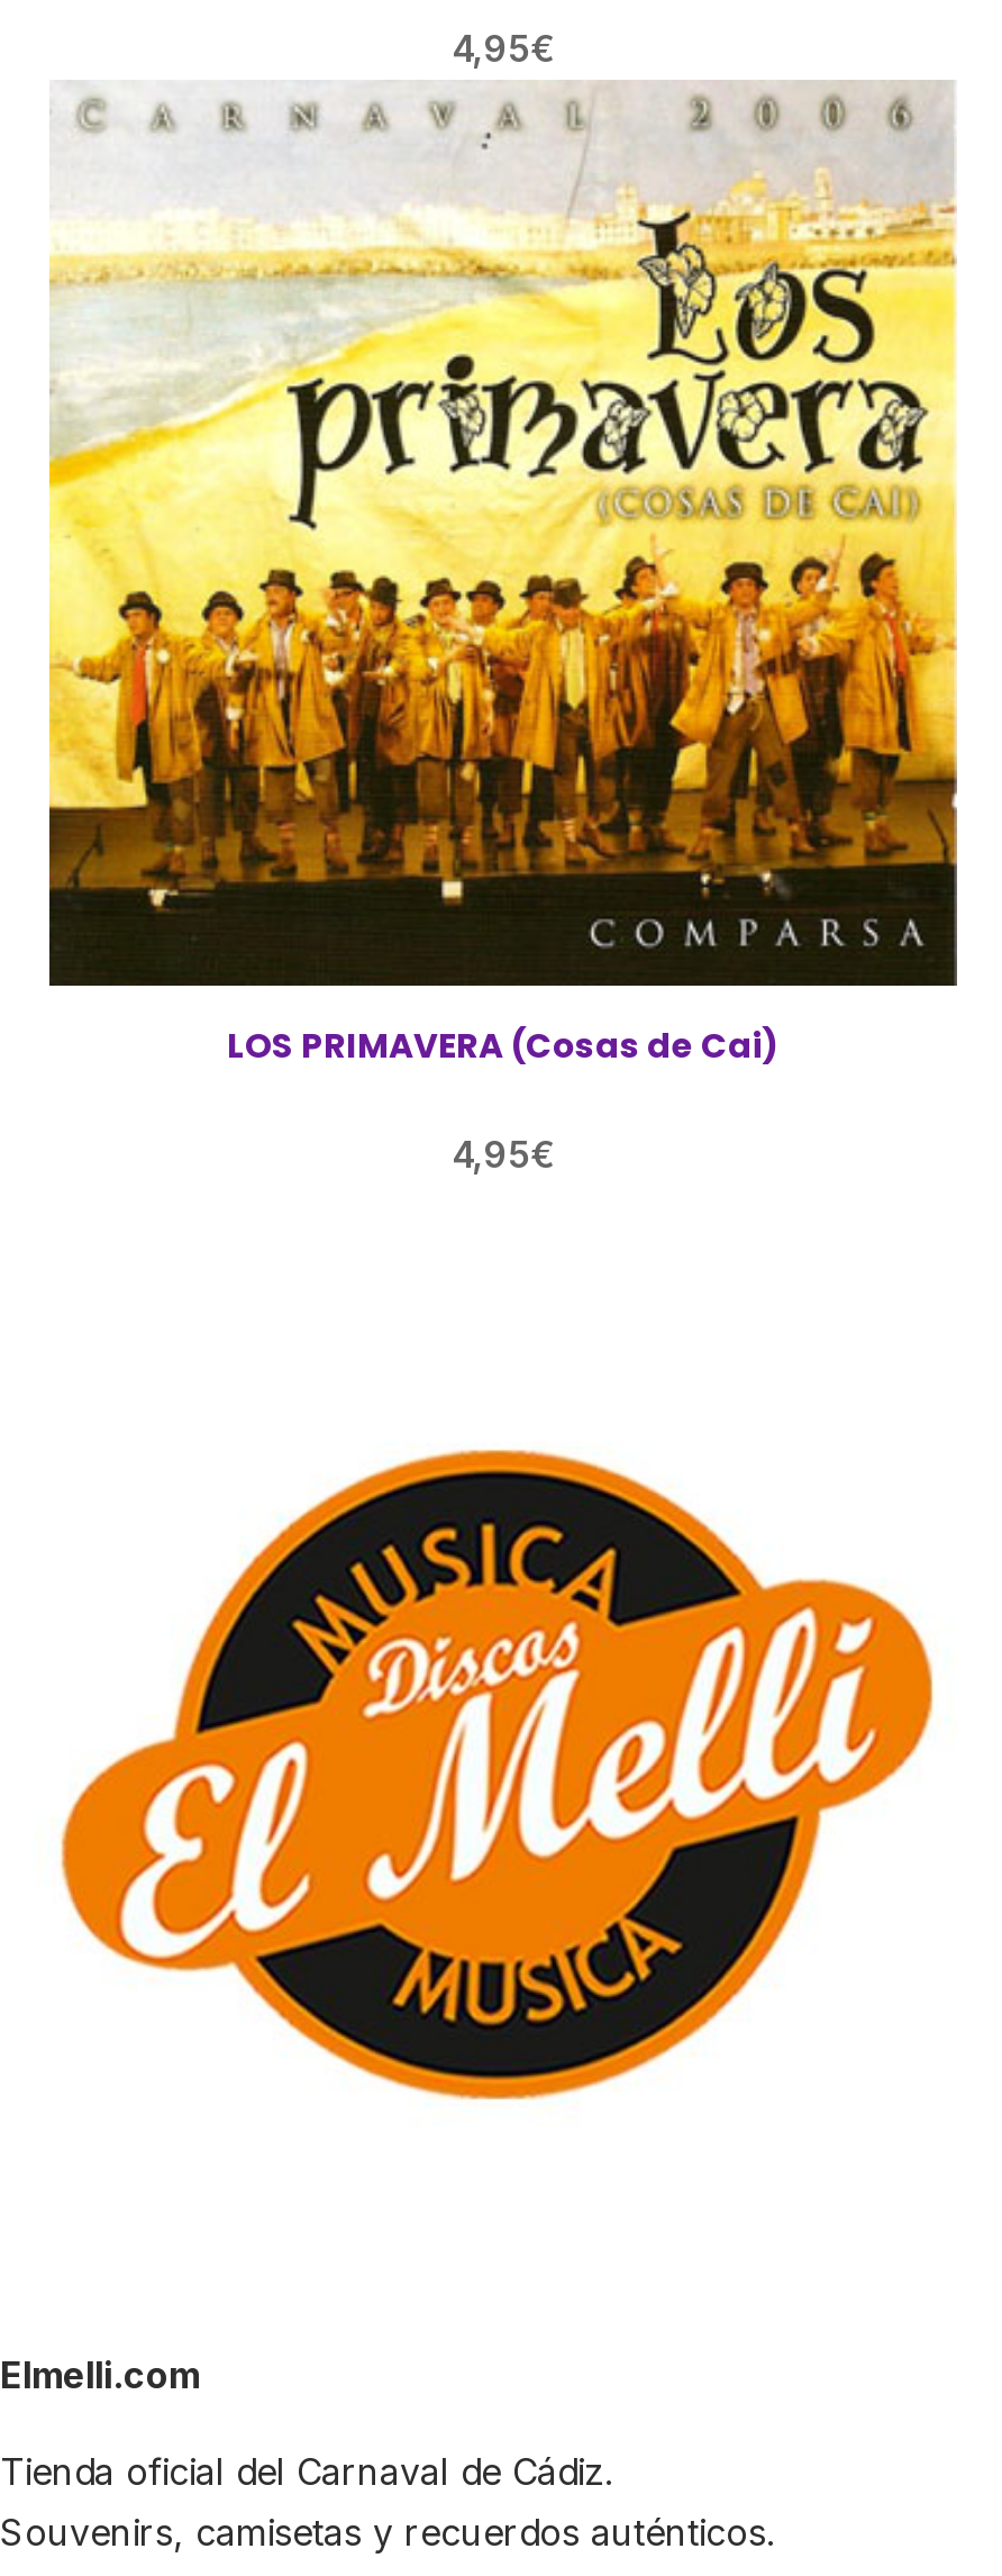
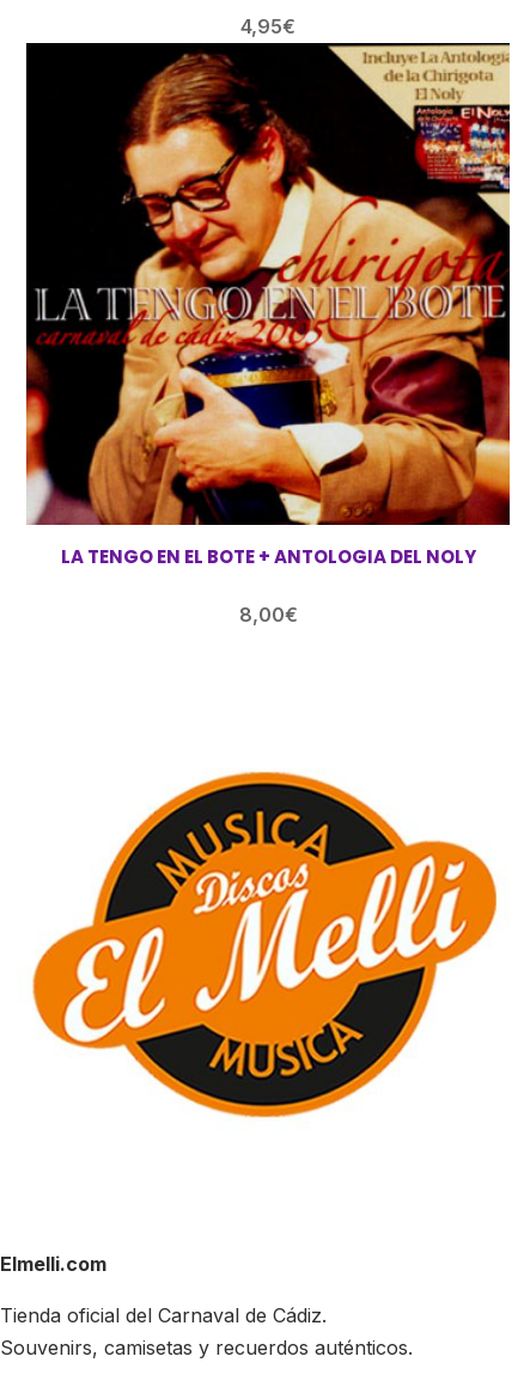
[47,80,959,1069] [image] | LOS PRIMAVERA (Cosas de Cai) -> [25,42,511,569] [image] | LA TENGO EN EL BOTE + ANTOLOGIA DEL NOLY
[452,1131,555,1176] 4,95€ -> [239,602,297,626] 8,00€

